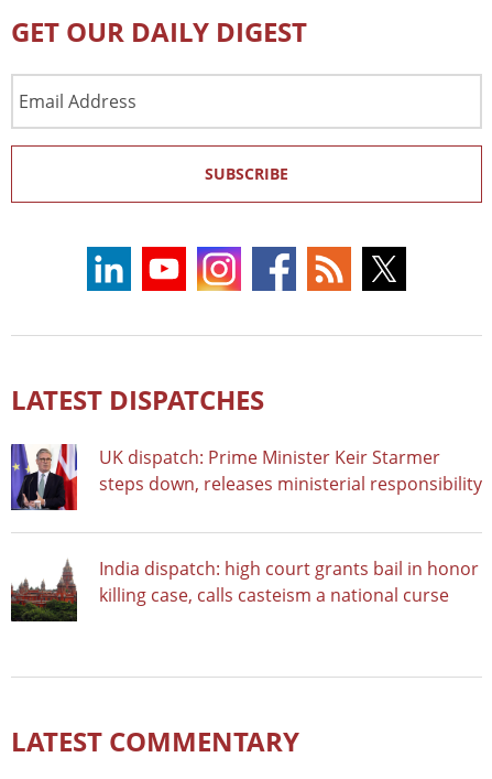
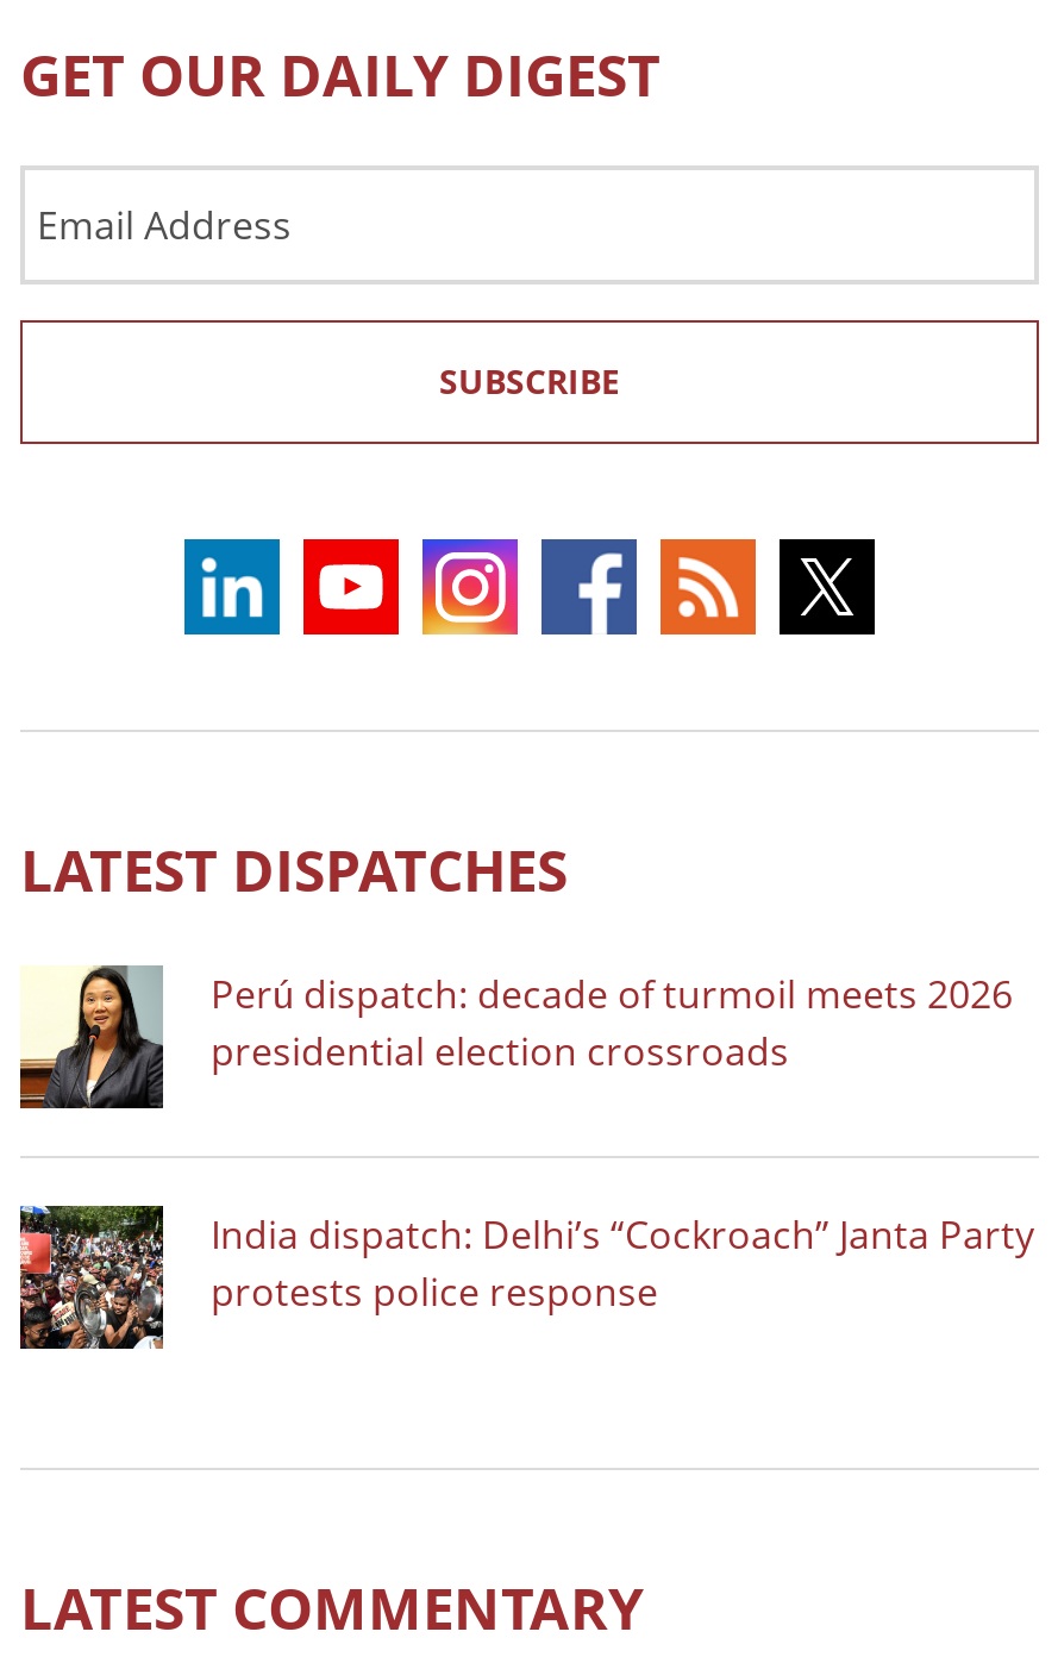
[10,443,482,511] [image] | UK dispatch: Prime Minister Keir Starmer | steps down, releases ministerial responsibility -> [18,963,1013,1111] [image] | Perú dispatch: decade of turmoil meets 2026 | presidential election crossroads
[11,555,479,623] [image] | India dispatch: high court grants bail in honor | killing case, calls casteism a national curse -> [18,1204,1034,1351] [image] | India dispatch: Delhi’s “Cockroach” Janta Party | protests police response

